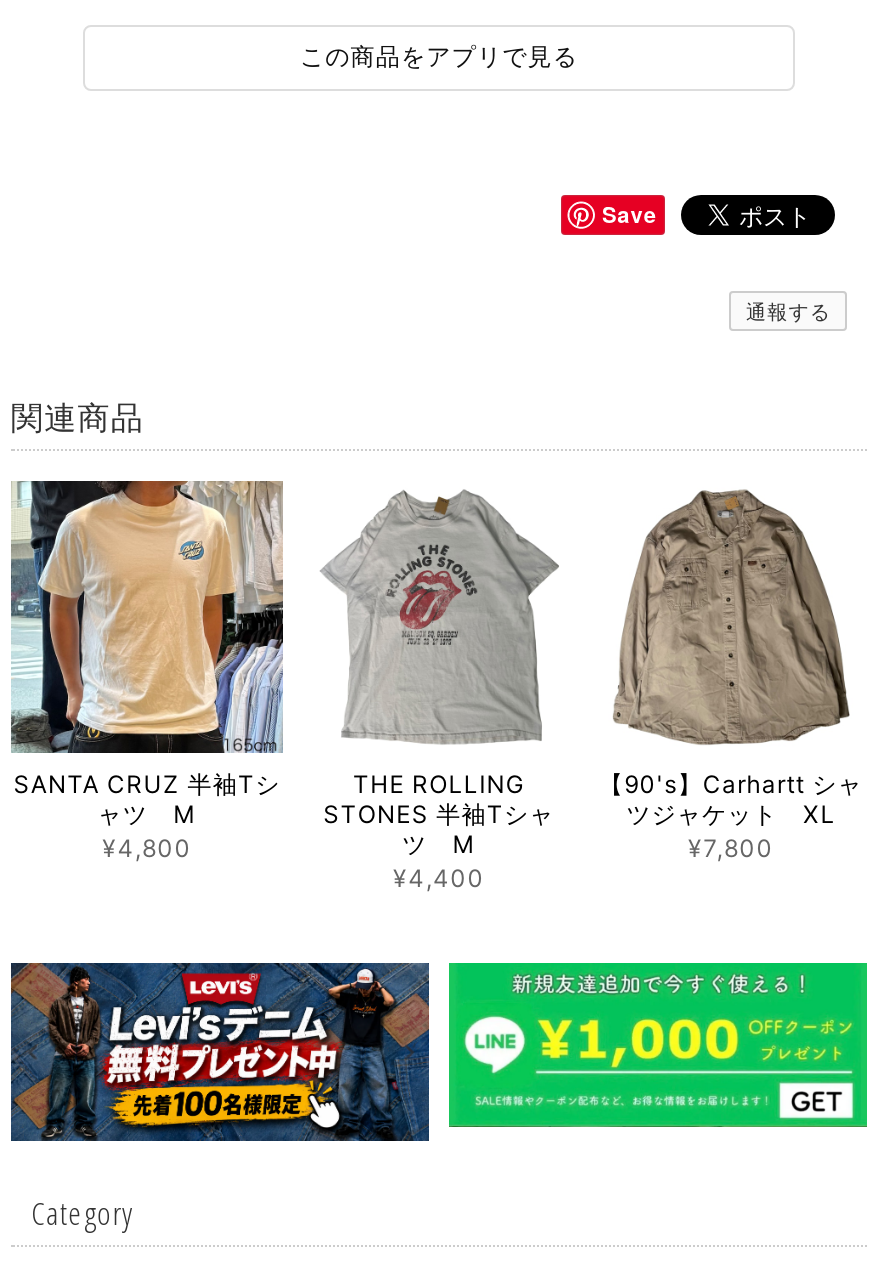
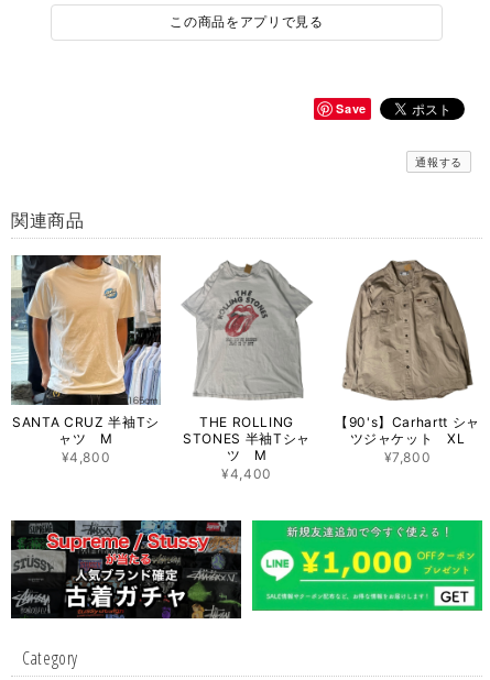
[9,961,429,1143] [image] -> [10,519,241,619] [image]

